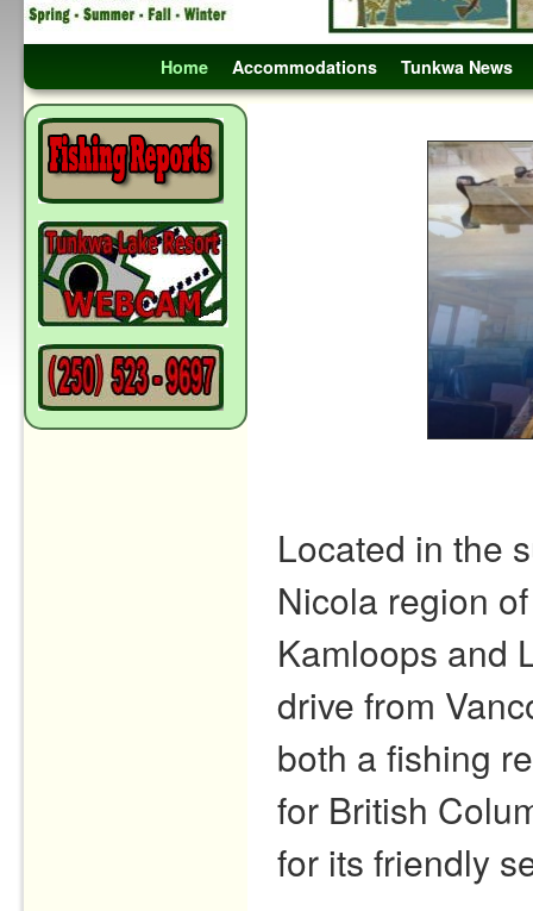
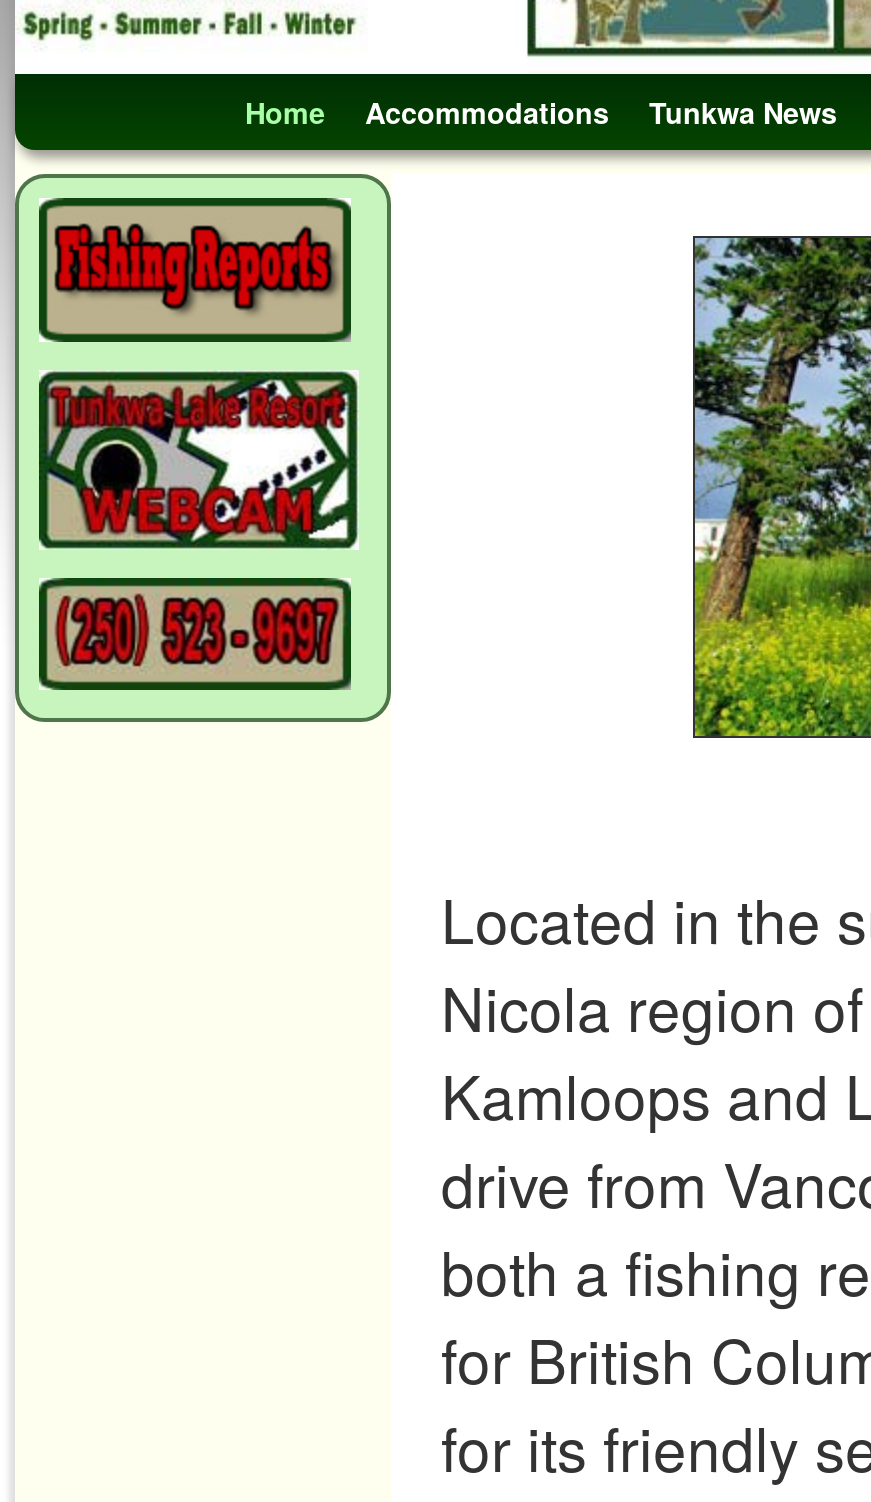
[427,141,529,439] [image] -> [693,236,865,738] [image]

